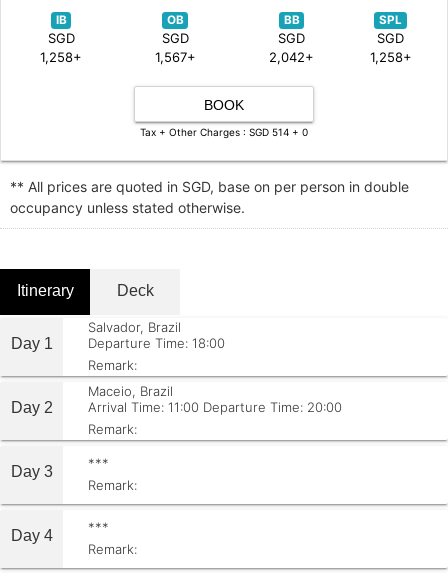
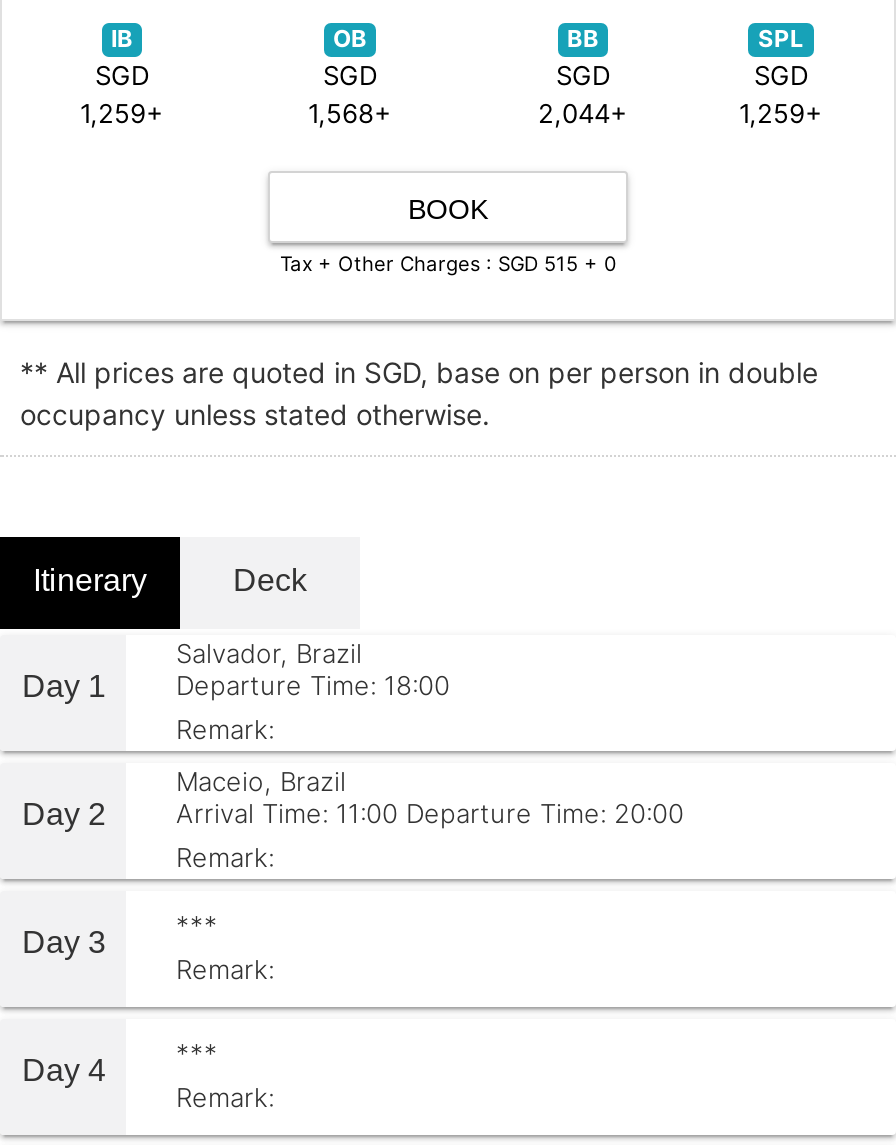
[40,49,82,65] 1,258+ -> [80,97,164,129] 1,259+
[154,49,195,65] 1,567+ -> [308,97,392,129] 1,568+
[269,49,314,65] 2,042+ -> [538,97,628,129] 2,044+
[369,49,411,65] 1,258+ -> [739,97,823,129] 1,259+
[140,126,308,138] Tax + Other Charges : SGD 514 + 0 -> [280,251,616,275] Tax + Other Charges : SGD 515 + 0

